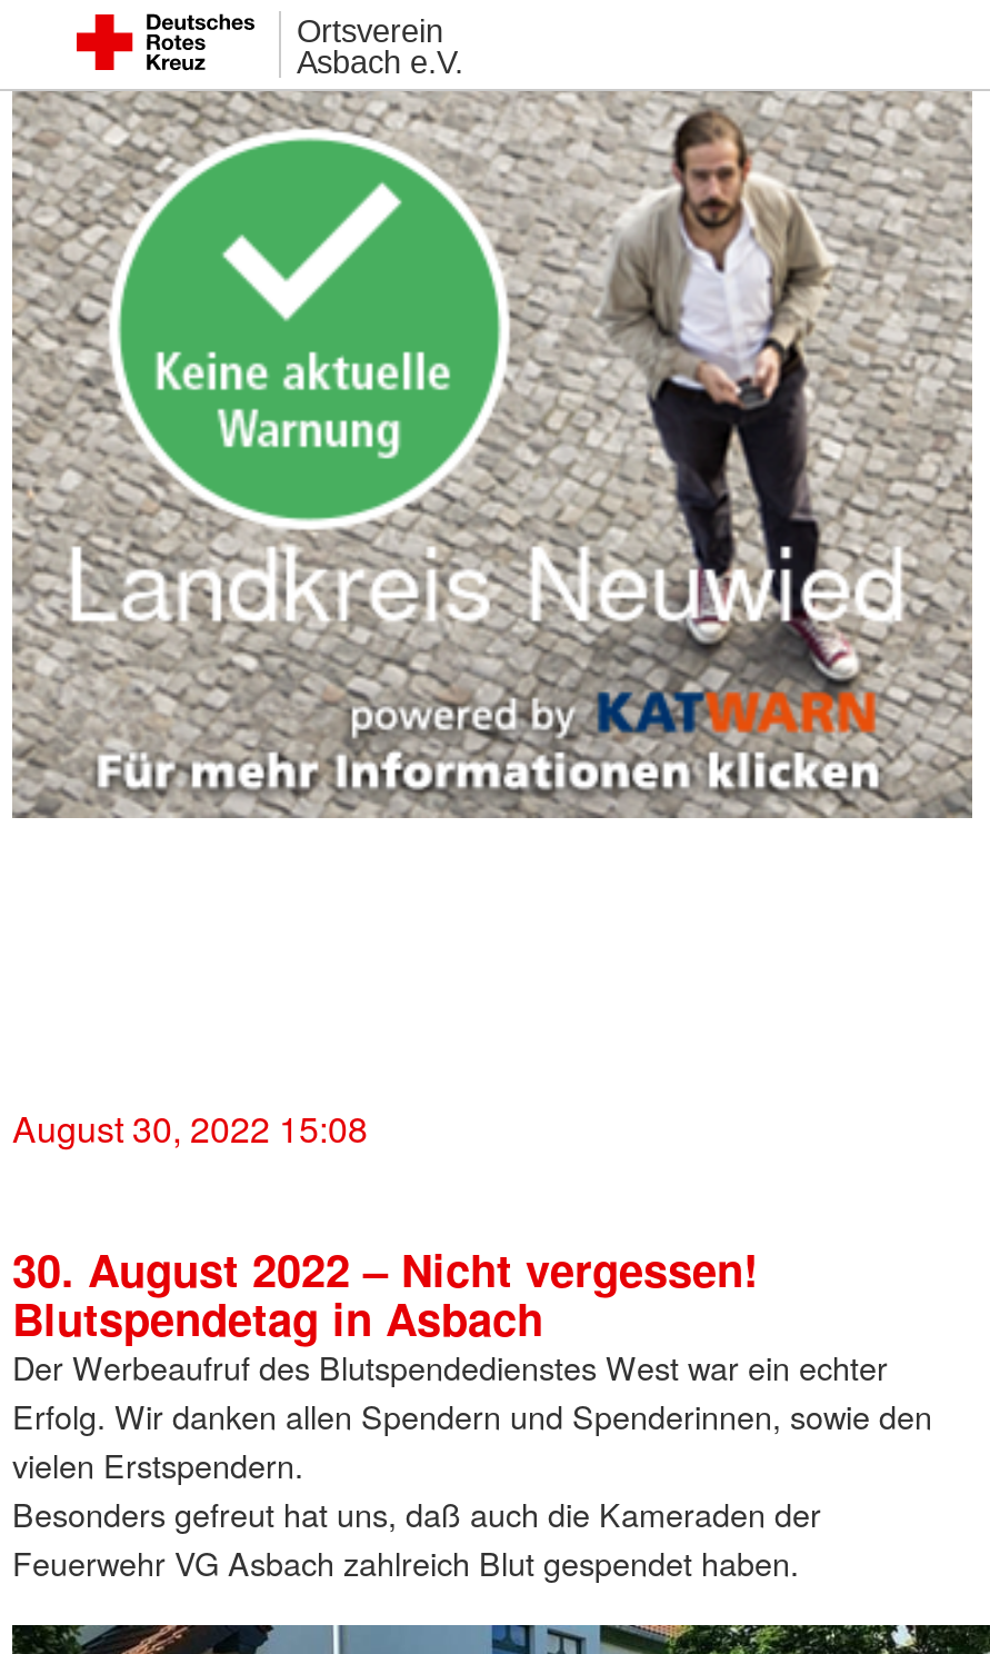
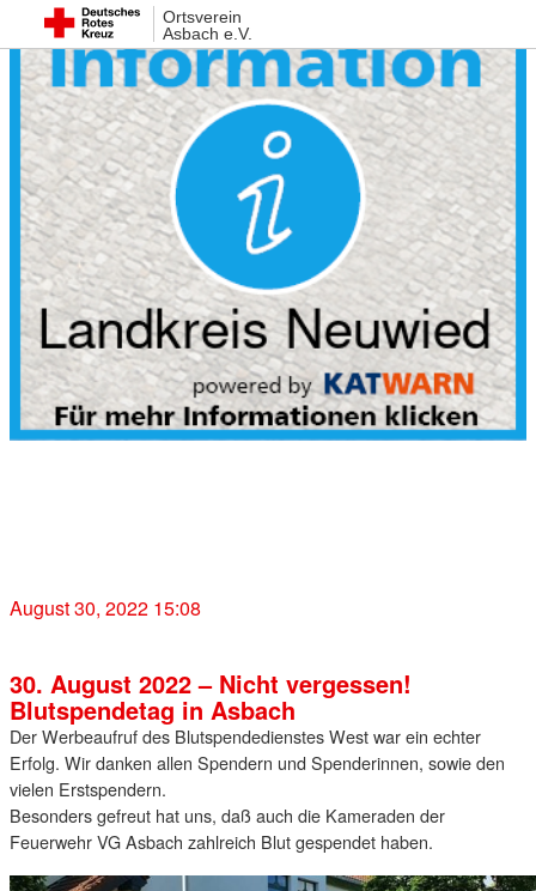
[10,89,974,820] [image] -> [8,48,528,442] [image]

